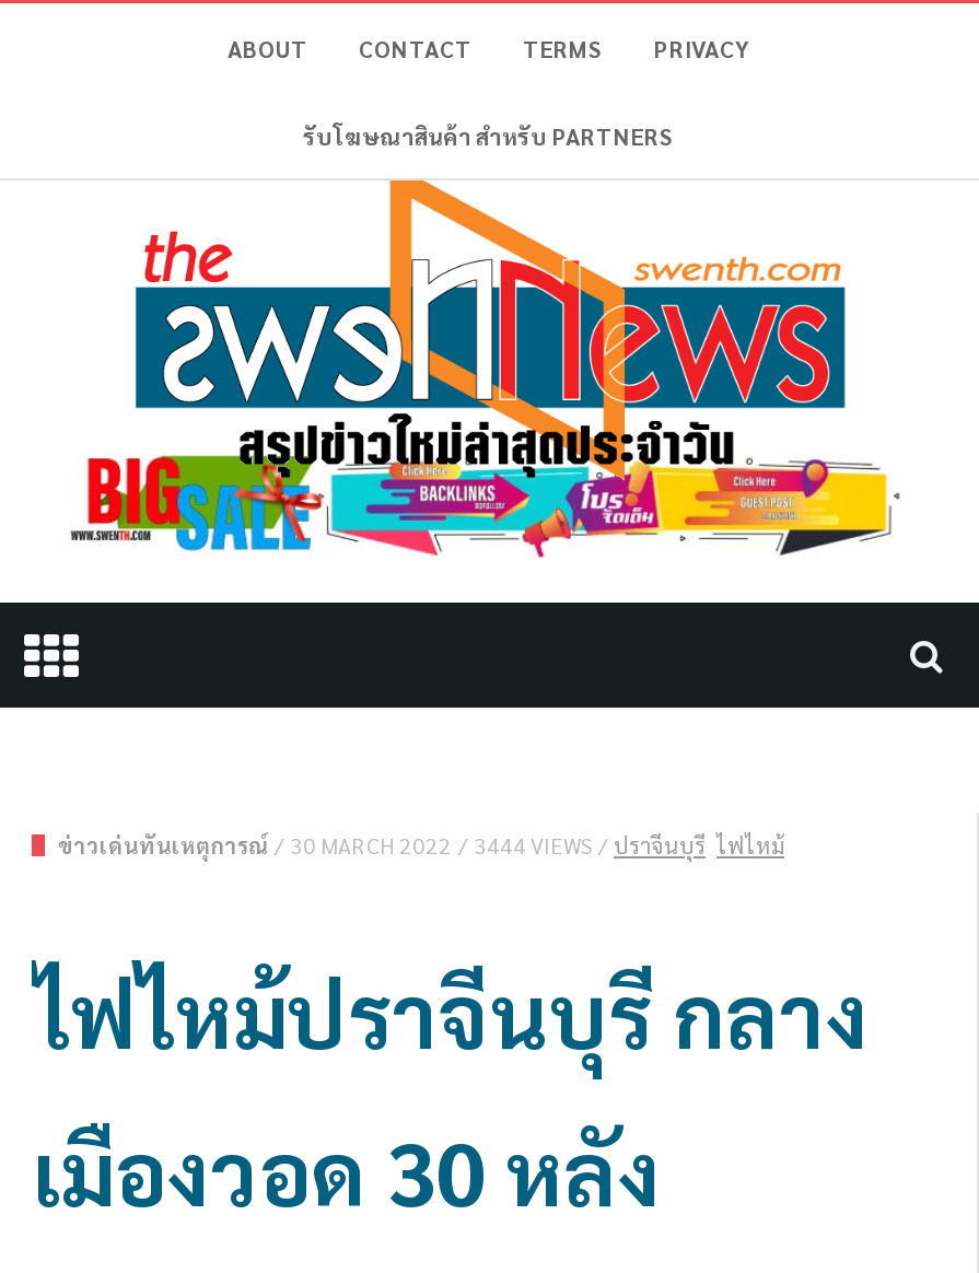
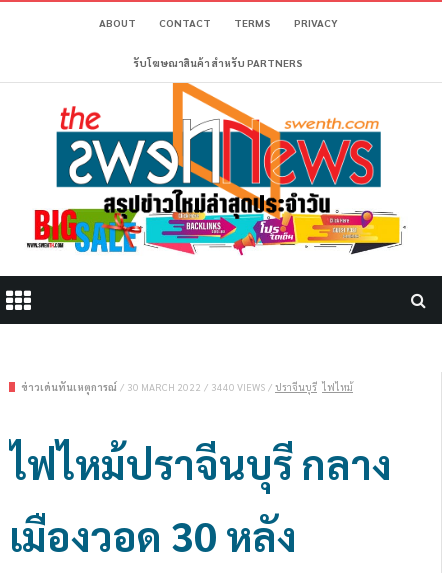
[58,830,784,859] ข่าวเด่นทันเหตุการณ์ / 30 MARCH 2022 / 3444 VIEWS / ปราจีนบุรี ไฟไหม้ -> [21,380,353,393] ข่าวเด่นทันเหตุการณ์ / 30 MARCH 2022 / 3440 VIEWS / ปราจีนบุรี ไฟไหม้

